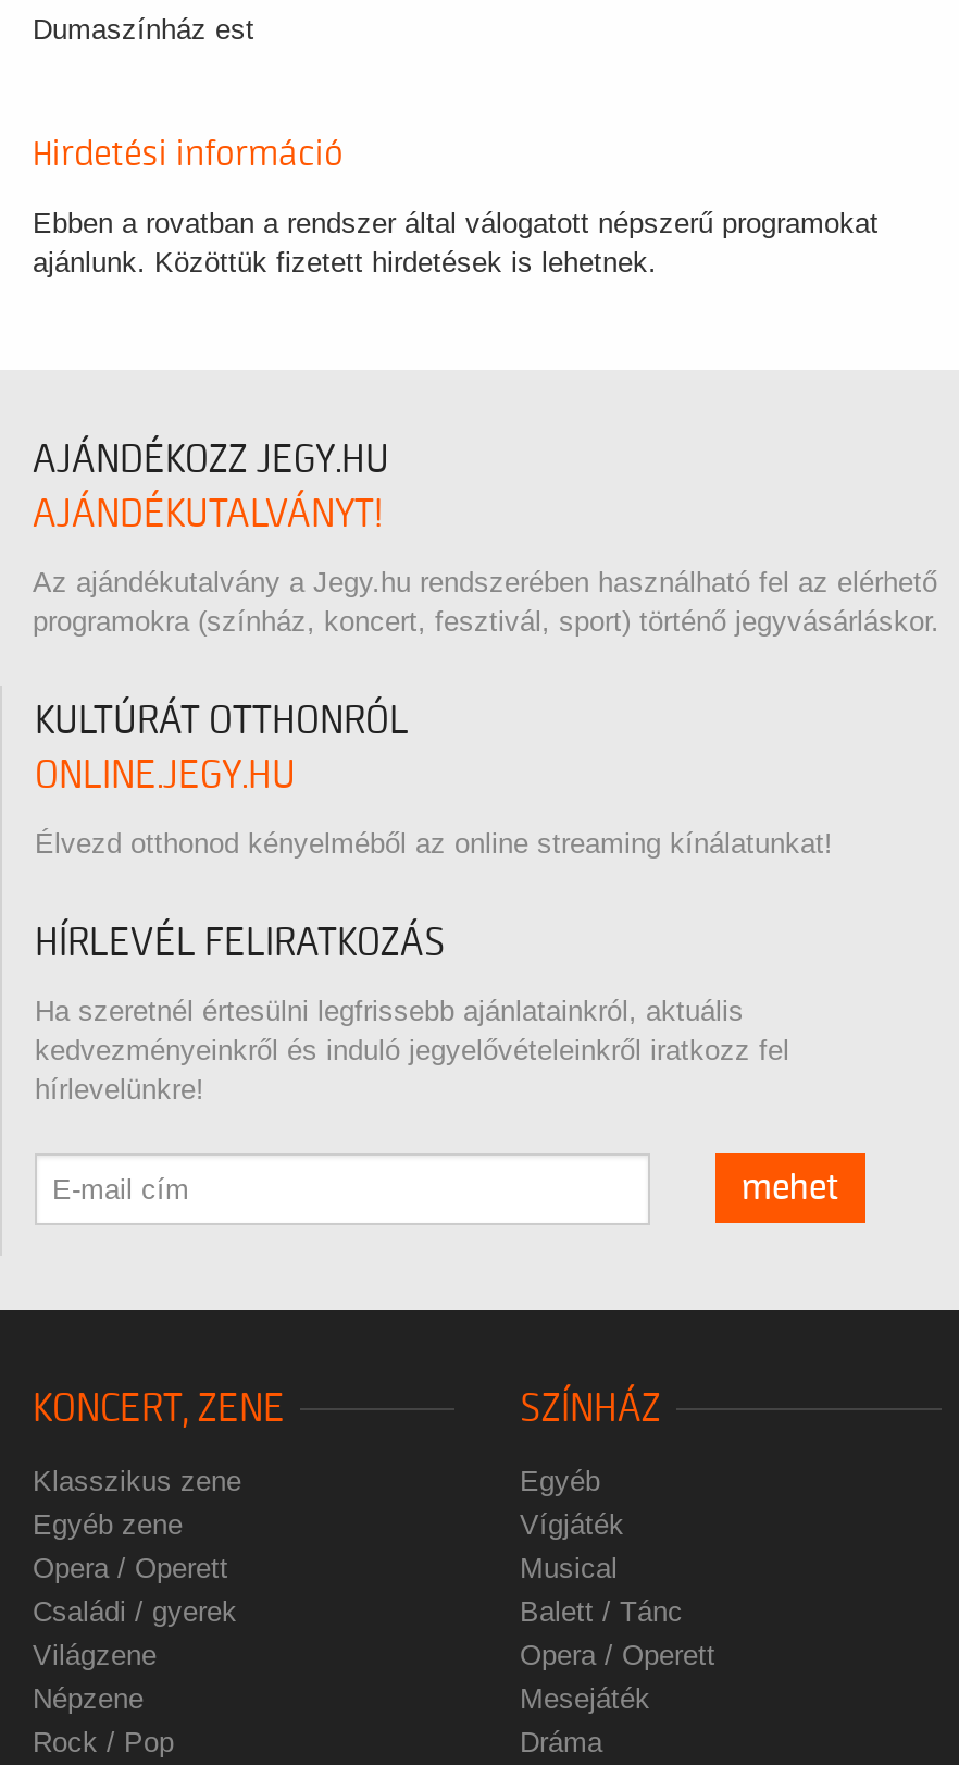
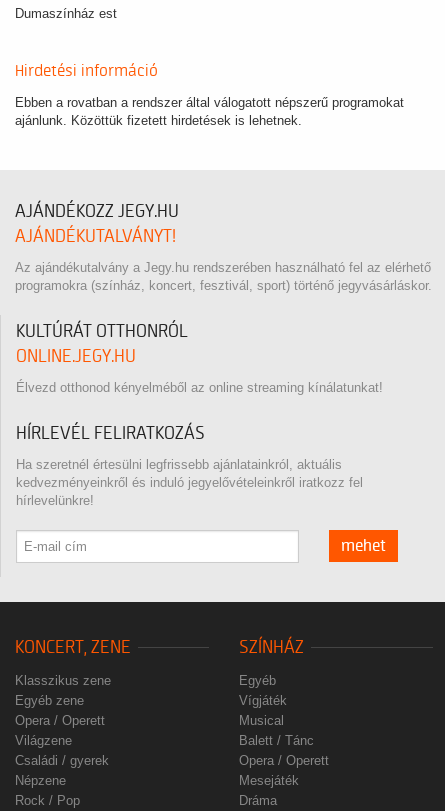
moved [33,1595,237,1627] -> [15,753,109,768]: Családi / gyerek
moved [33,1638,157,1671] -> [15,733,72,748]: Világzene

